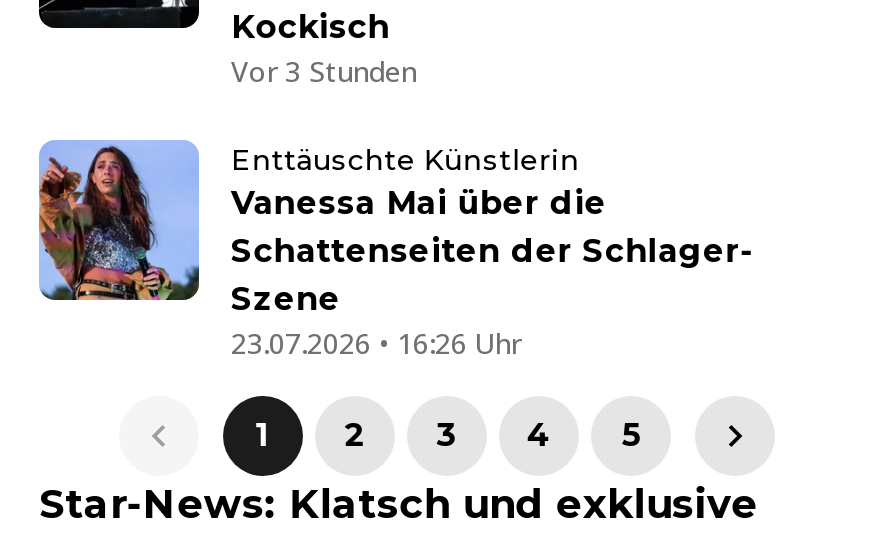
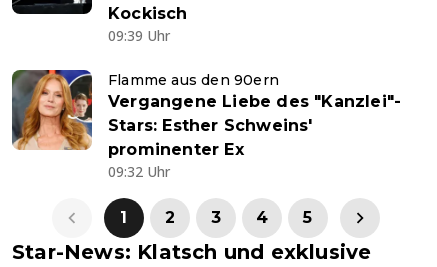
[231,52,417,90] Vor 3 Stunden -> [108,26,170,45] 09:39 Uhr
[37,140,754,362] [image] | Enttäuschte Künstlerin | Vanessa Mai über die | Schattenseiten der Schlager- | Szene | 23.07.2026 • 16:26 Uhr -> [11,69,401,181] [image] | Flamme aus den 90ern | Vergangene Liebe des "Kanzlei"- | Stars: Esther Schweins' | prominenter Ex | 09:32 Uhr

